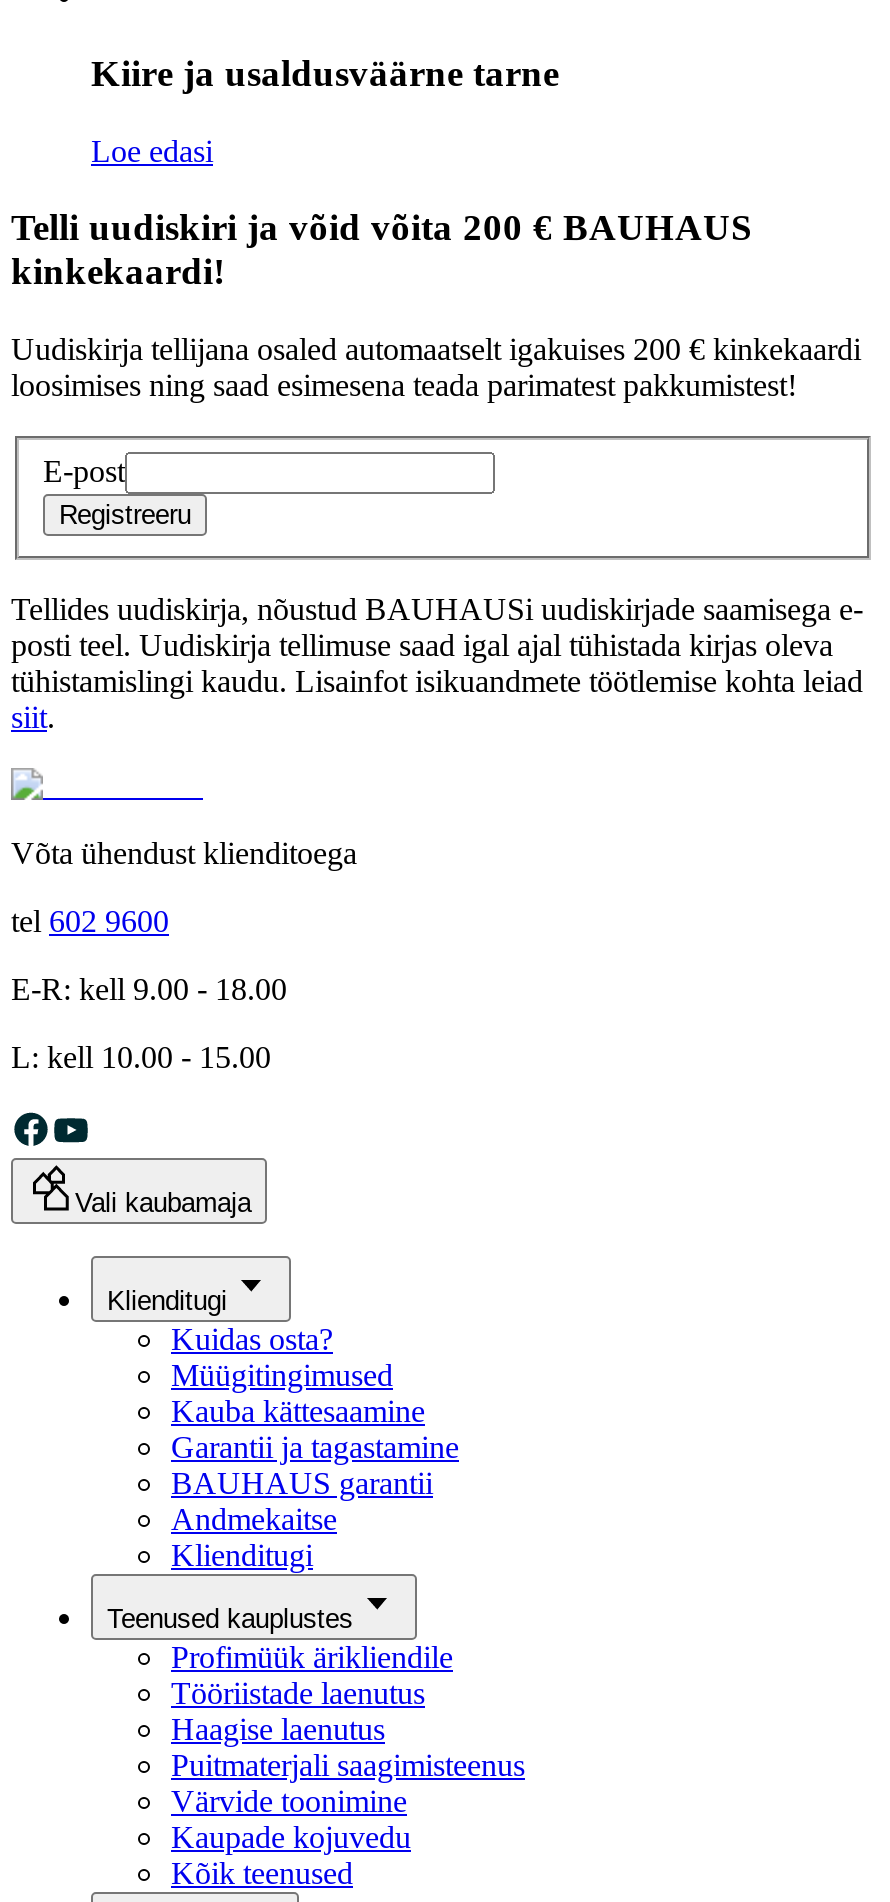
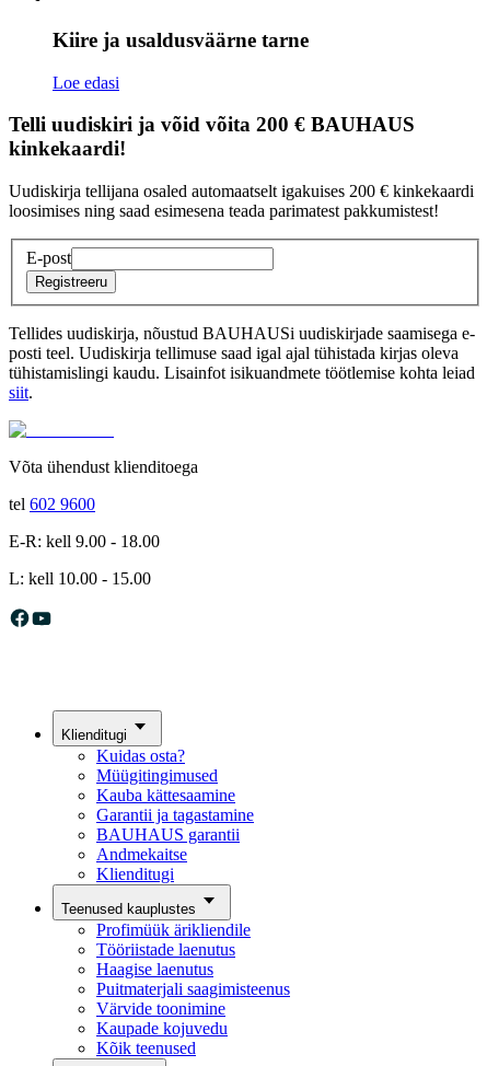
[75,1187,251,1217] Vali kaubamaja -> none

